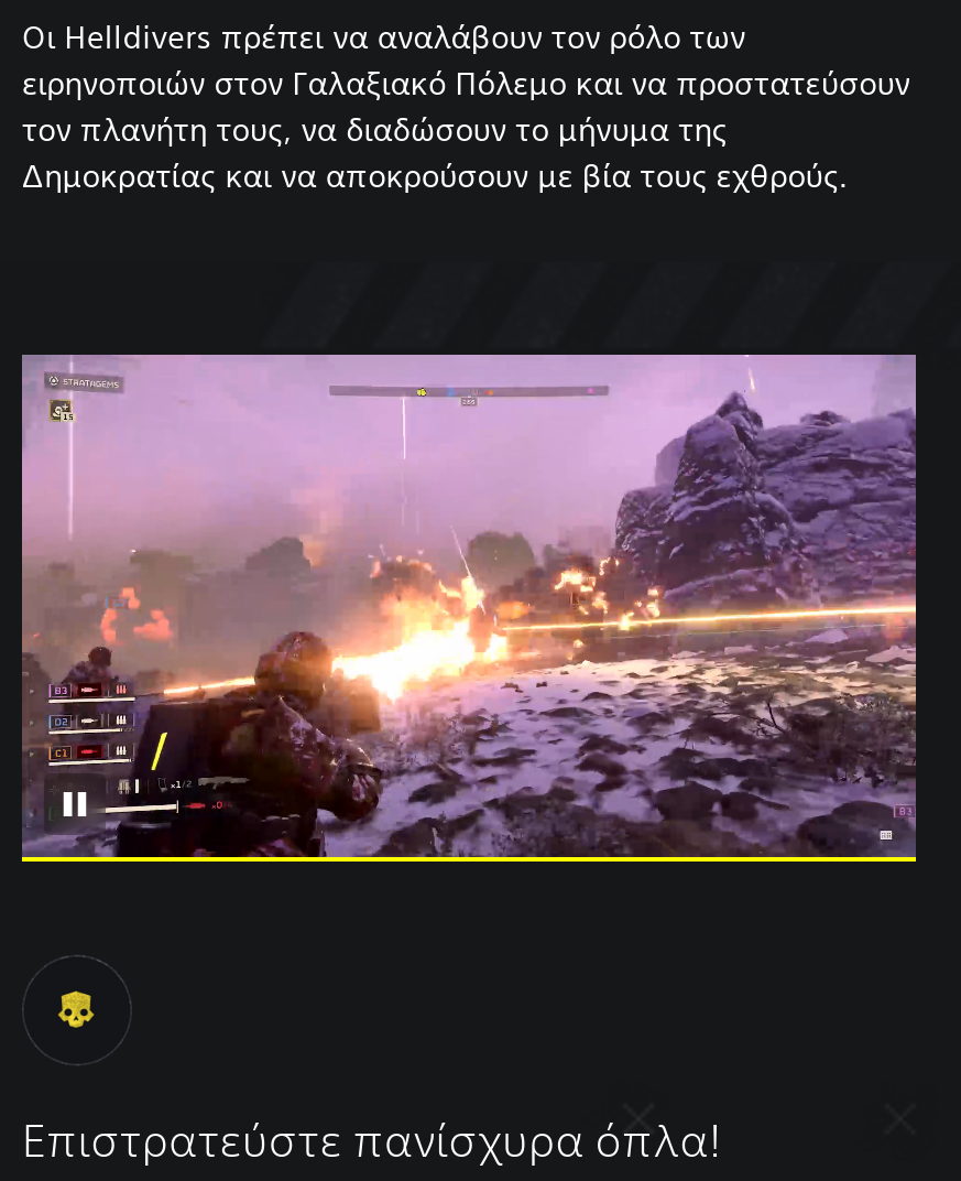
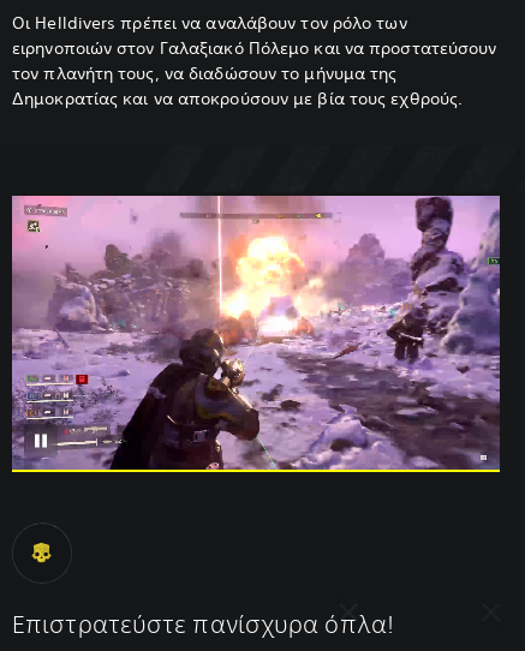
[22,355,918,859] [image] -> [12,196,501,471] [image]

